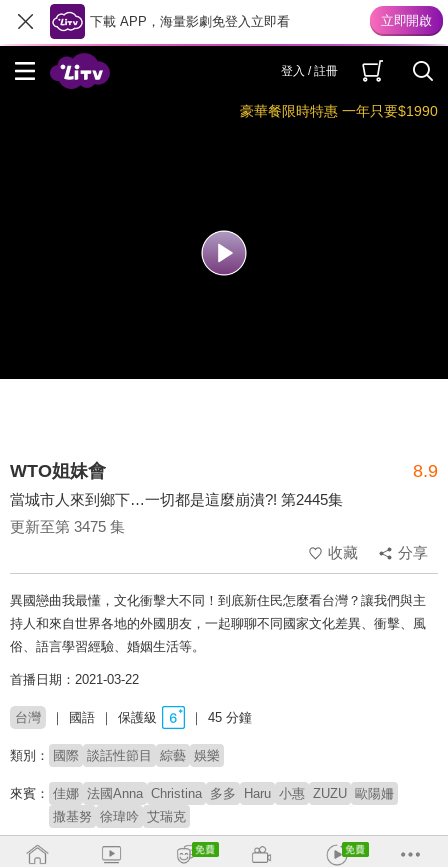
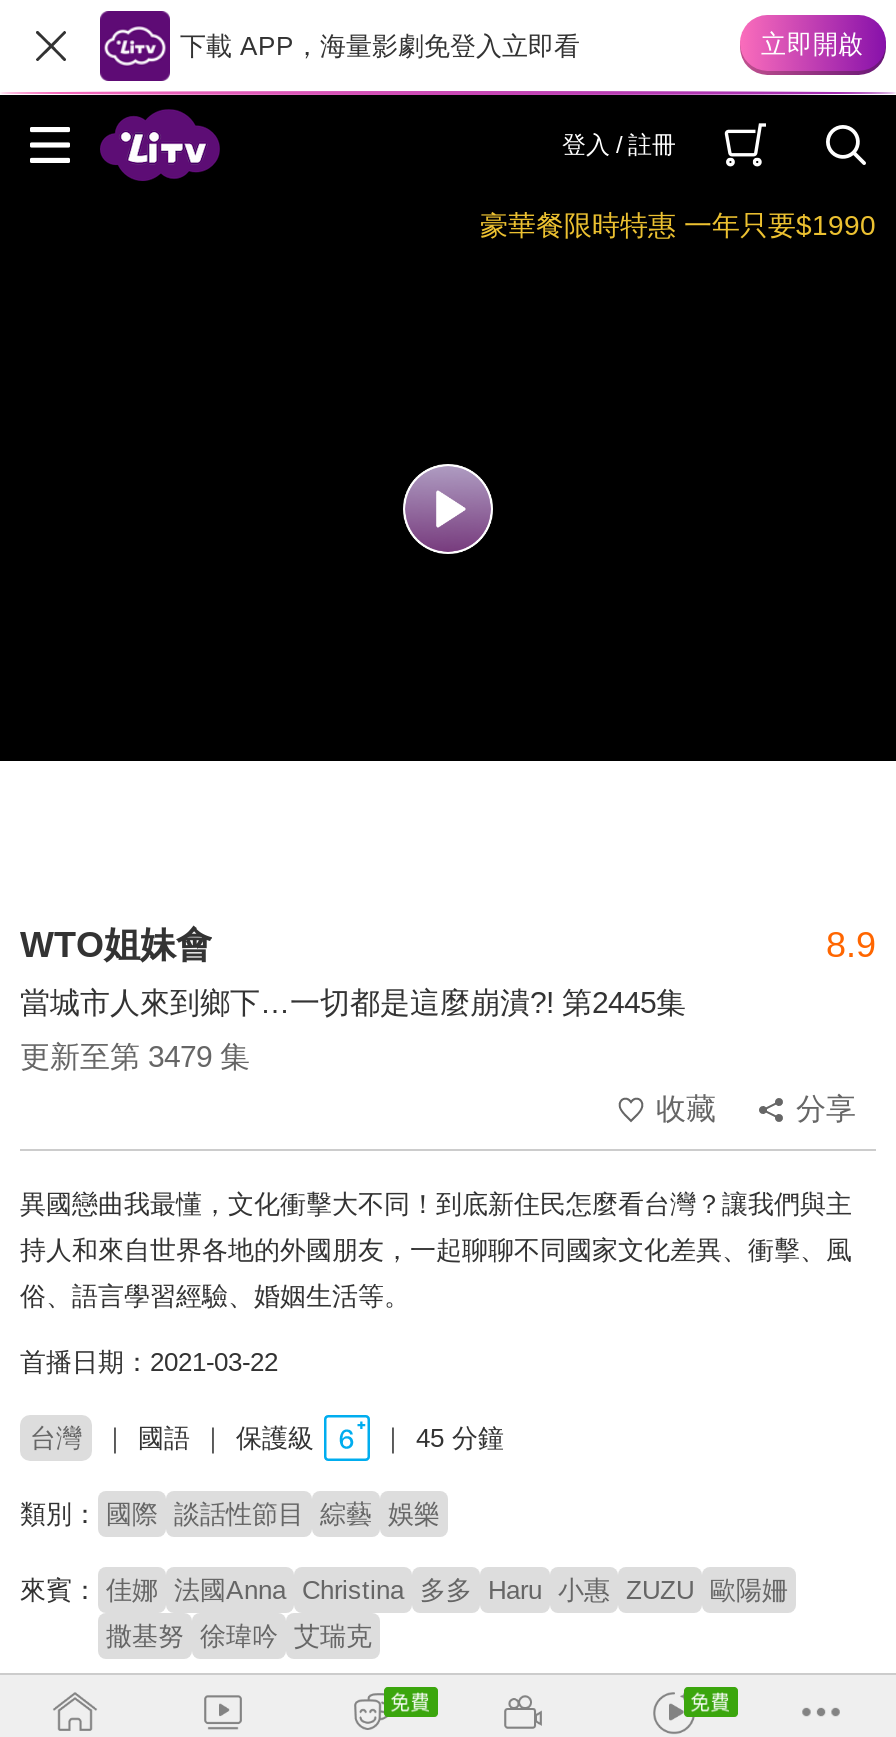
[10,518,125,535] 更新至第 3475 集 -> [20,1039,250,1073] 更新至第 3479 集

